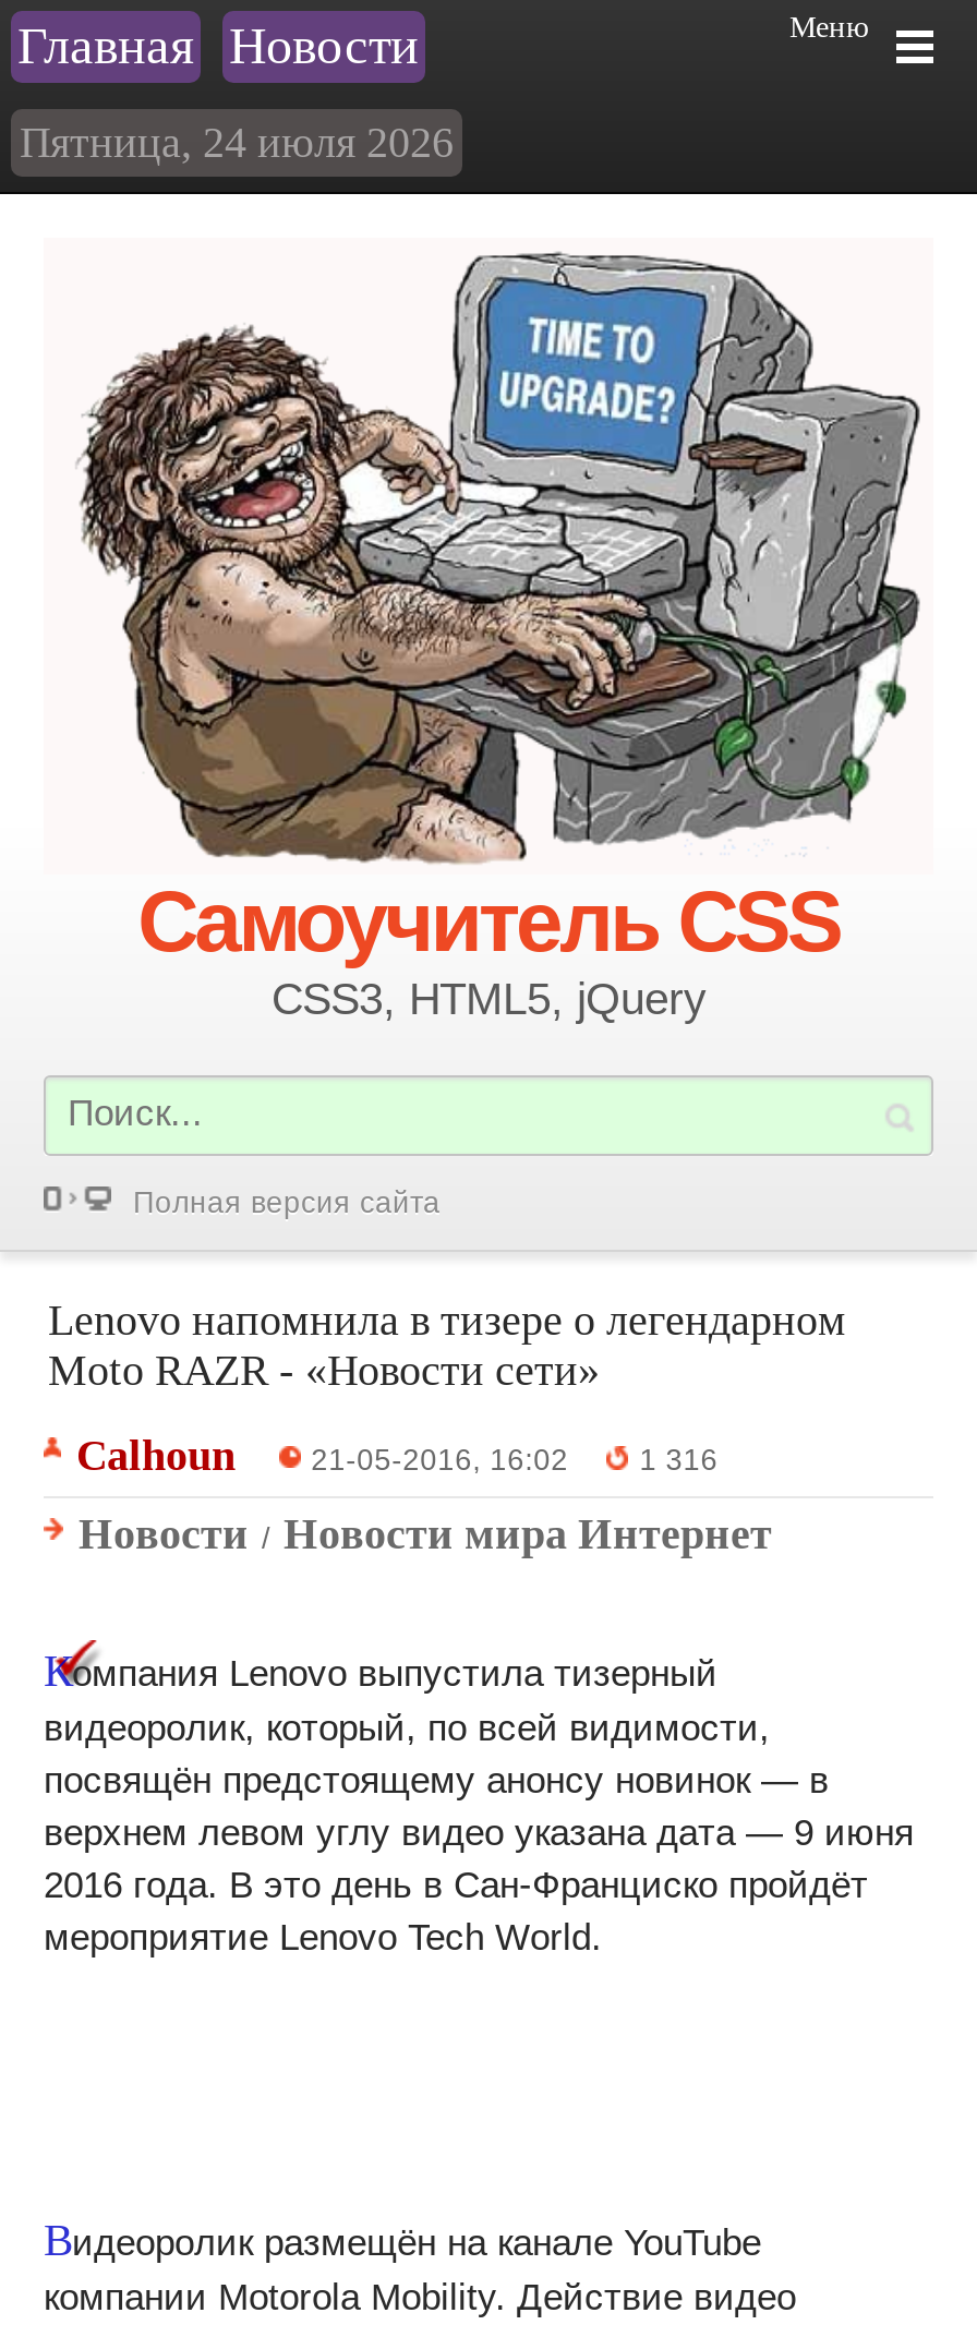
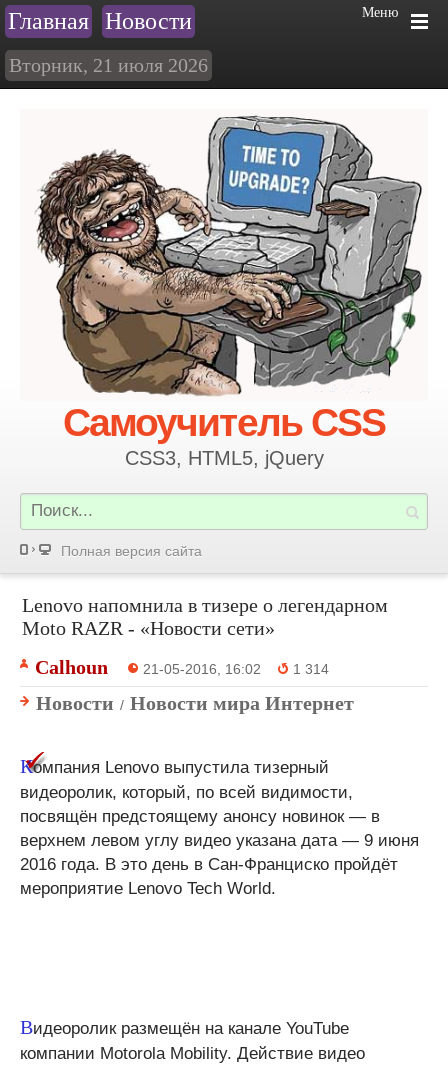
[20,118,454,166] Пятница, 24 июля 2026 -> [9,54,208,76] Вторник, 21 июля 2026
[639,1444,718,1476] 1 316 -> [293,662,329,677] 1 314

